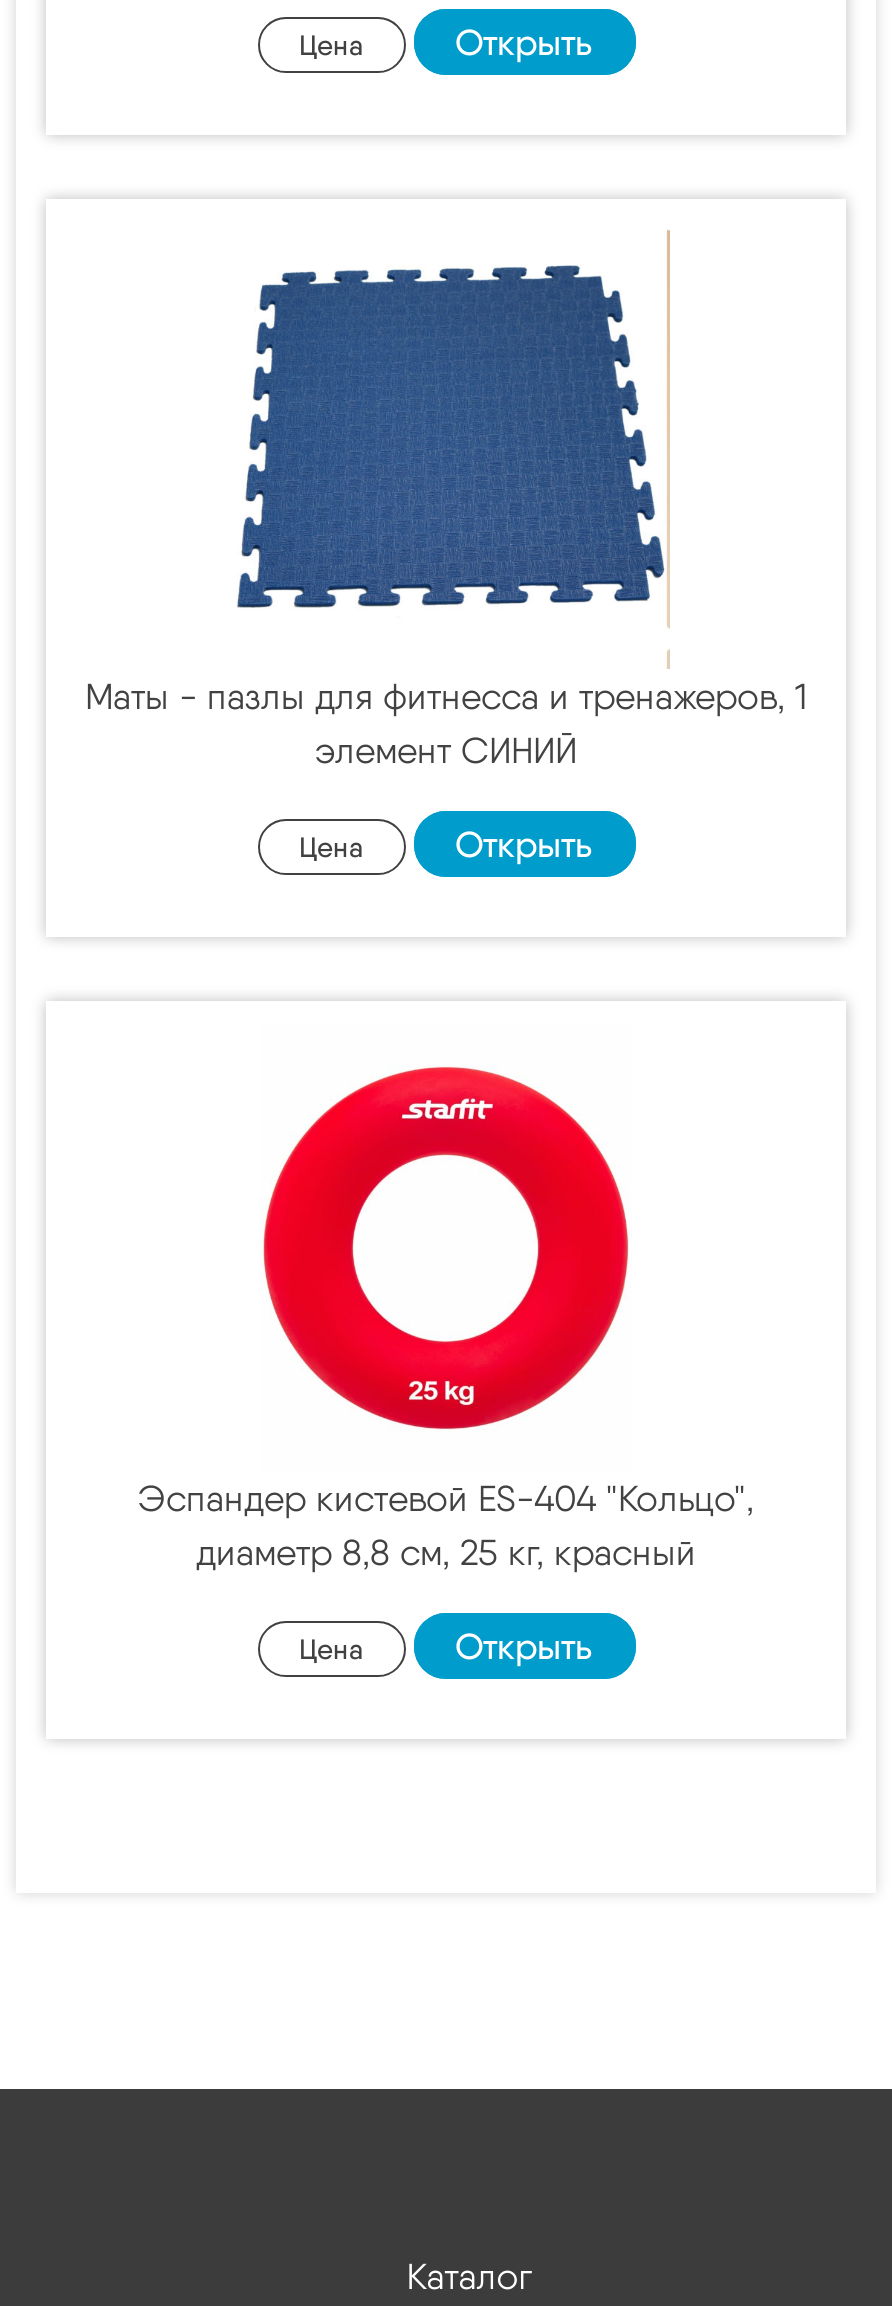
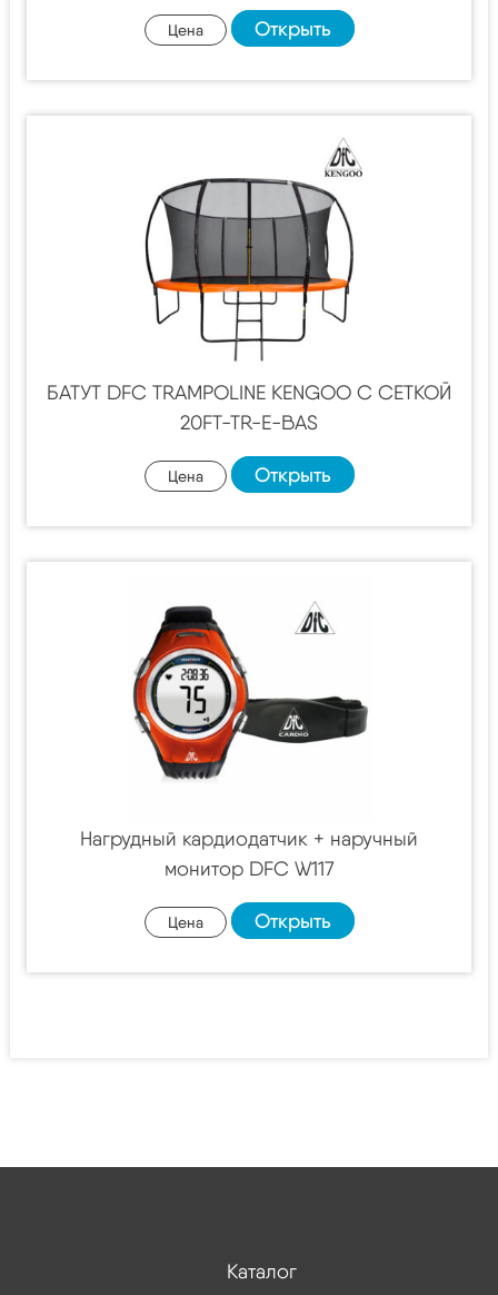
[85,230,807,771] [image] | Маты - пазлы для фитнесса и тренажеров, 1 | элемент СИНИЙ -> [47,137,451,434] [image] | БАТУТ DFC TRAMPOLINE KENGOO С СЕТКОЙ | 20FT-TR-E-BAS
[138,1066,754,1573] [image] | Эспандер кистевой ES-404 "Кольцо", | диаметр 8,8 см, 25 кг, красный -> [80,599,418,880] [image] | Нагрудный кардиодатчик + наручный | монитор DFC W117

